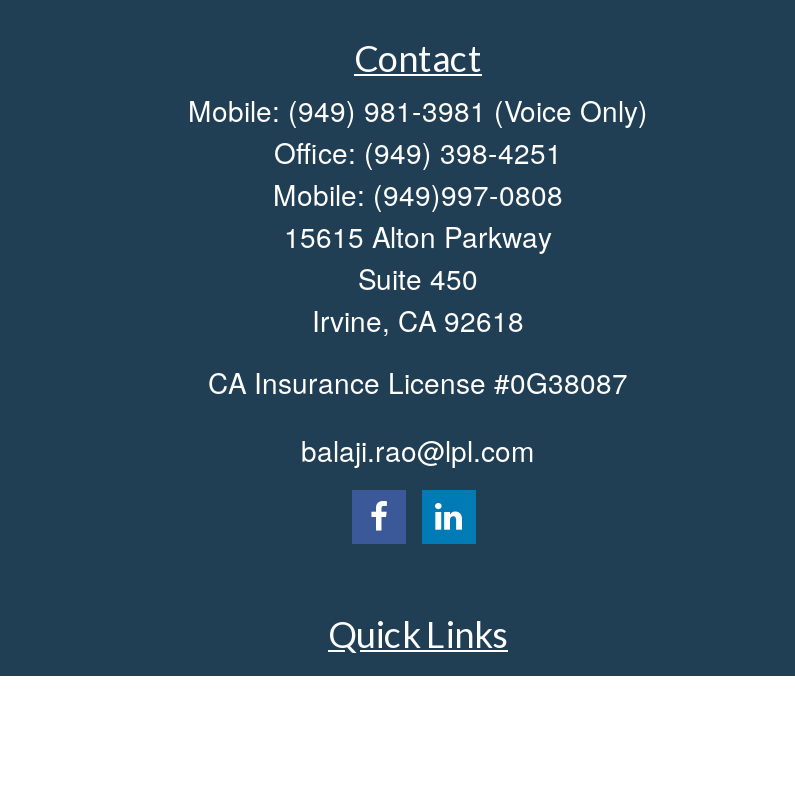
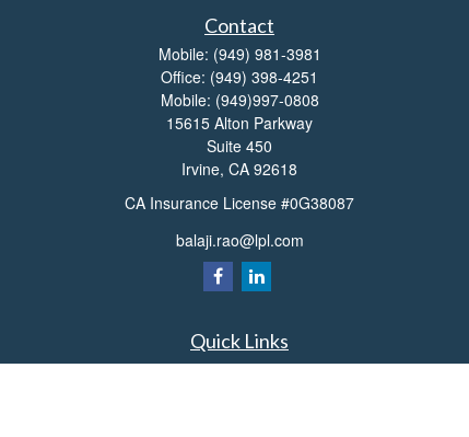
[188,90,648,130] Mobile: (949) 981-3981 (Voice Only) -> [158,43,321,65] Mobile: (949) 981-3981

